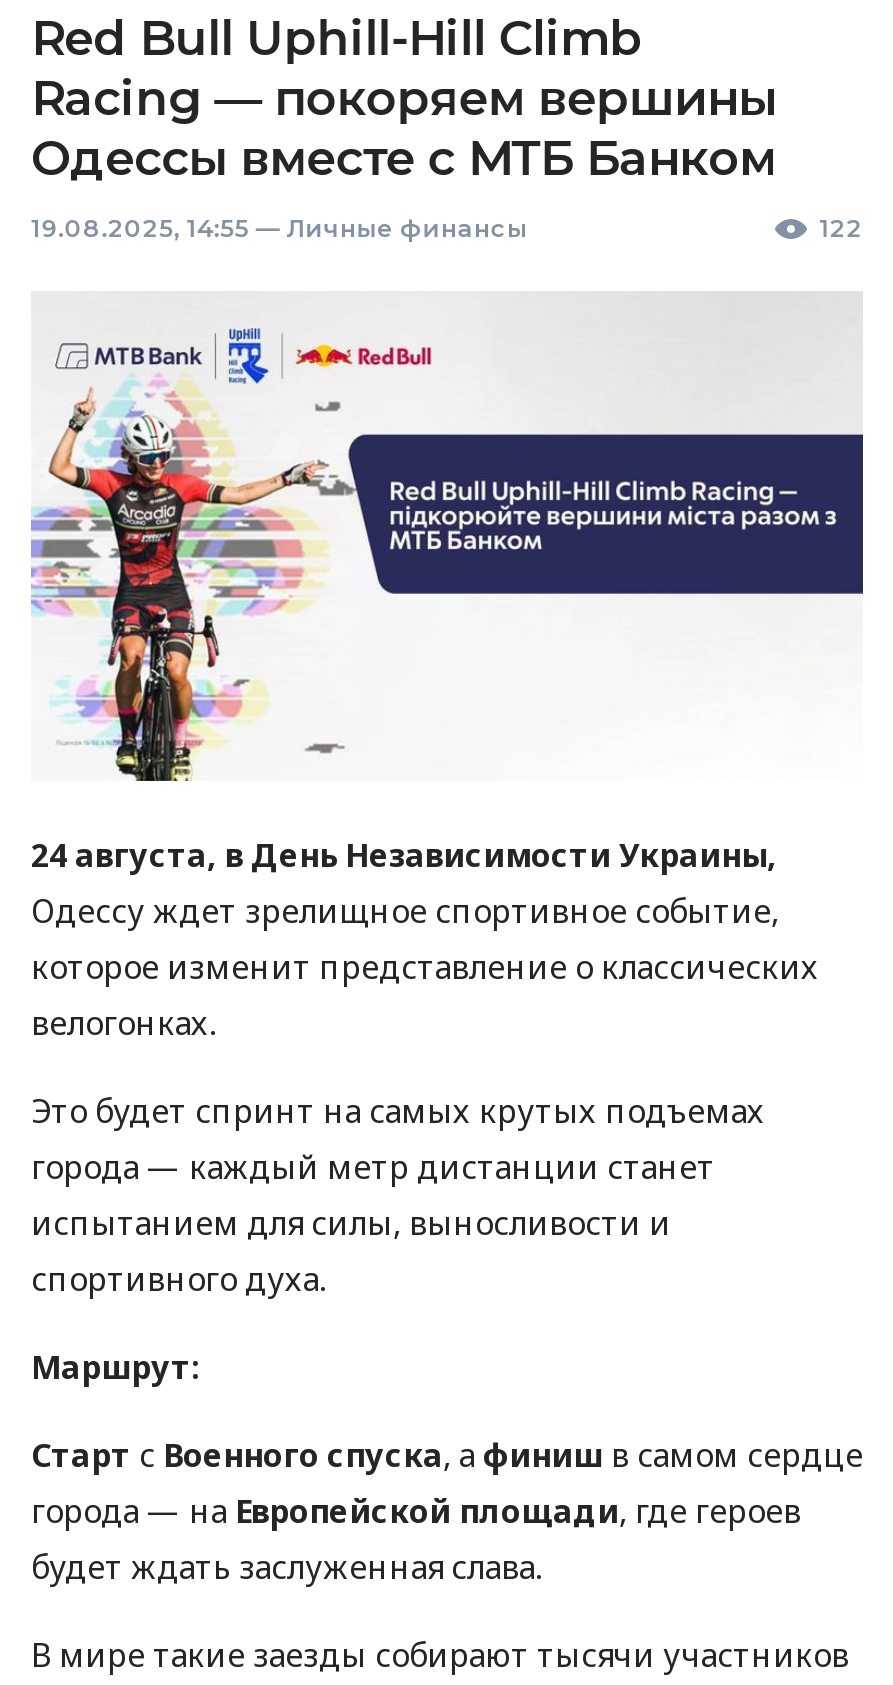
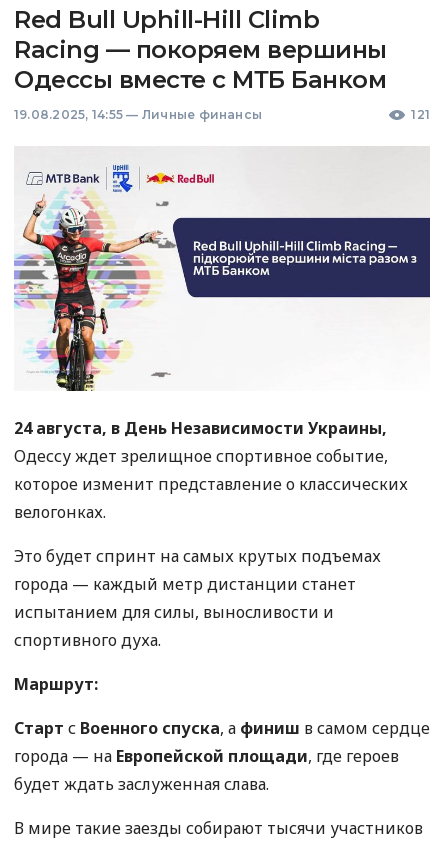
[820,213,863,243] 122 -> [411,107,430,122] 121

